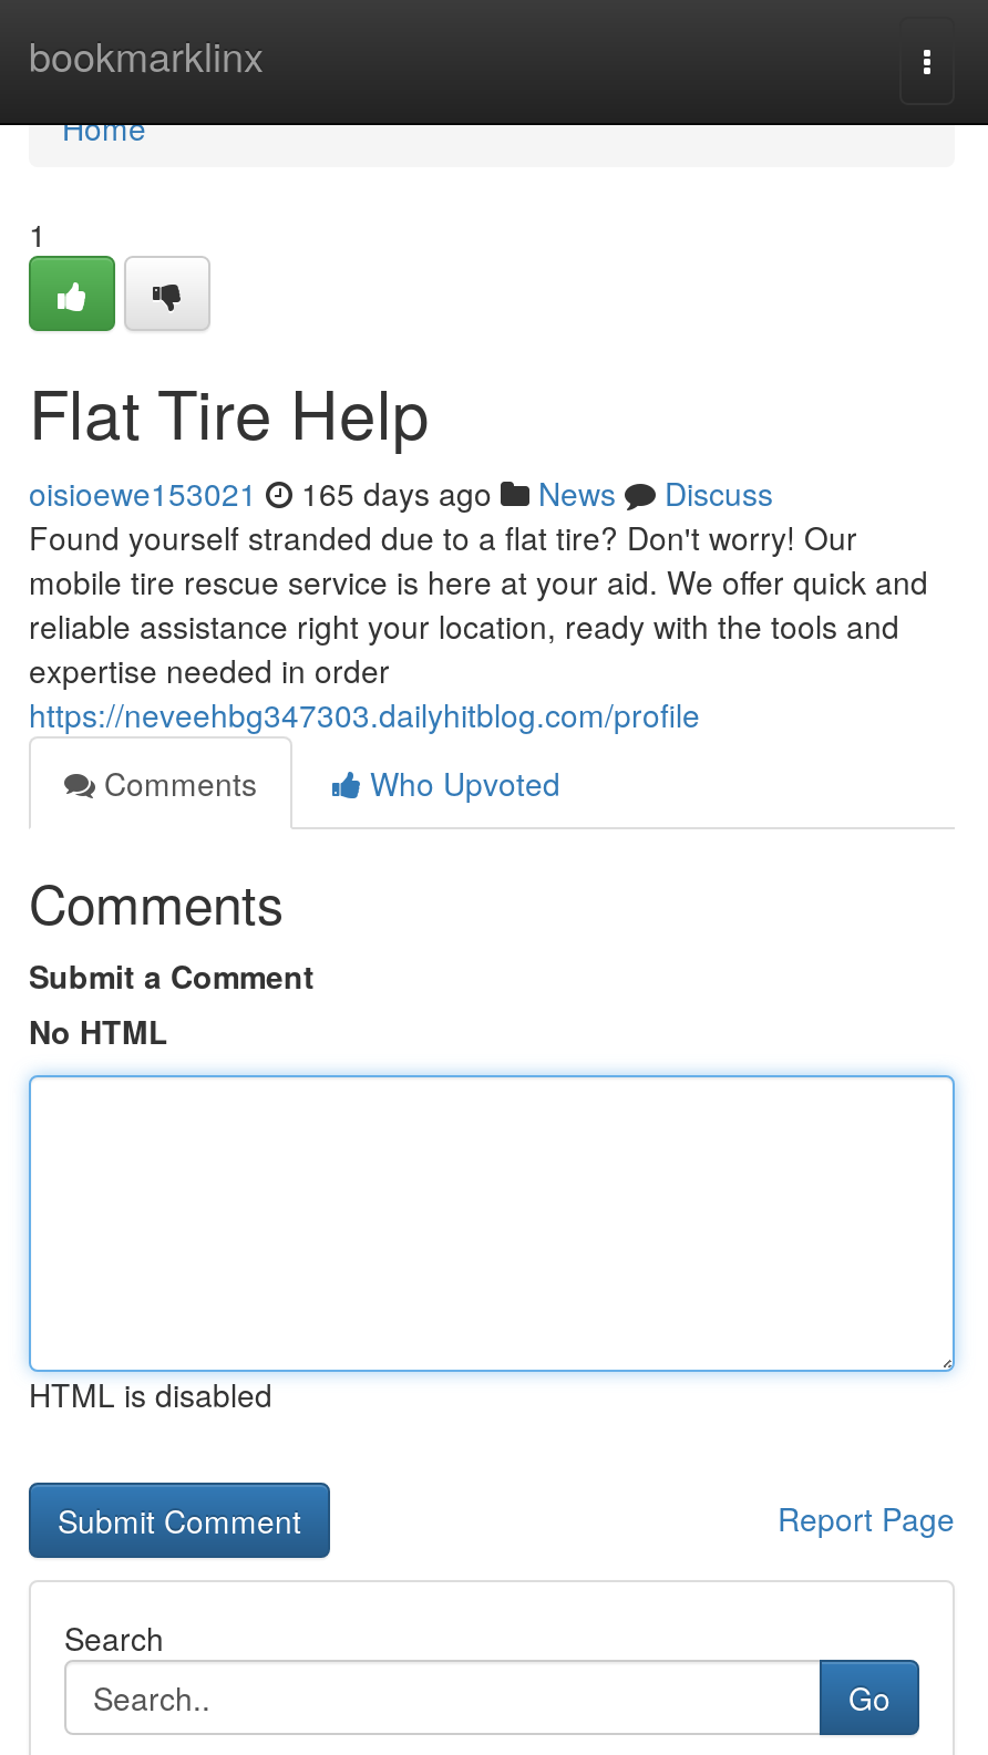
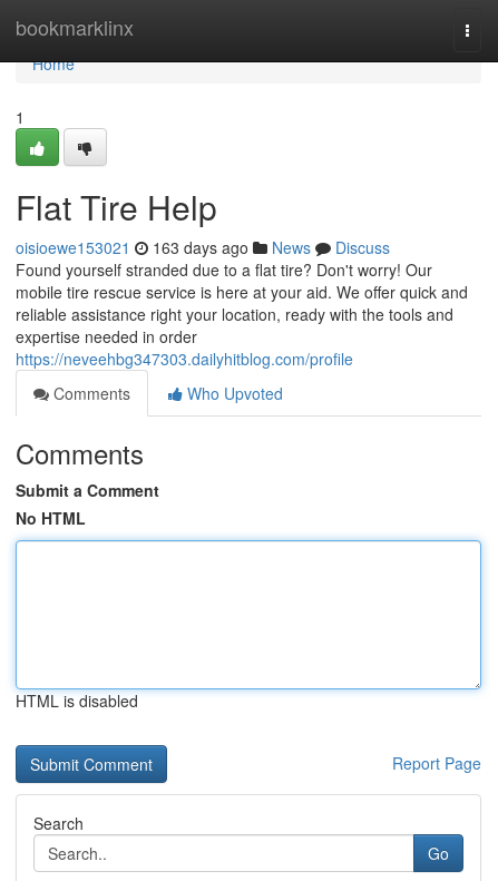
[29,471,773,515] oisioewe153021 165 days ago News Discuss -> [16,236,390,258] oisioewe153021 163 days ago News Discuss

